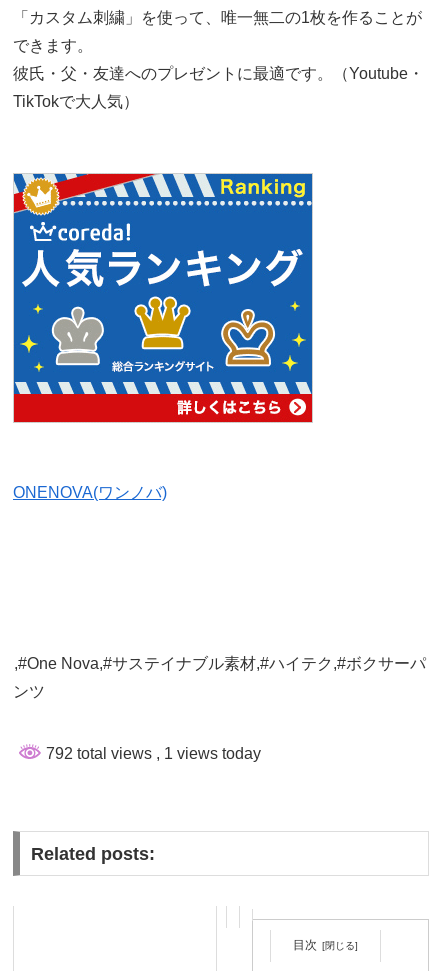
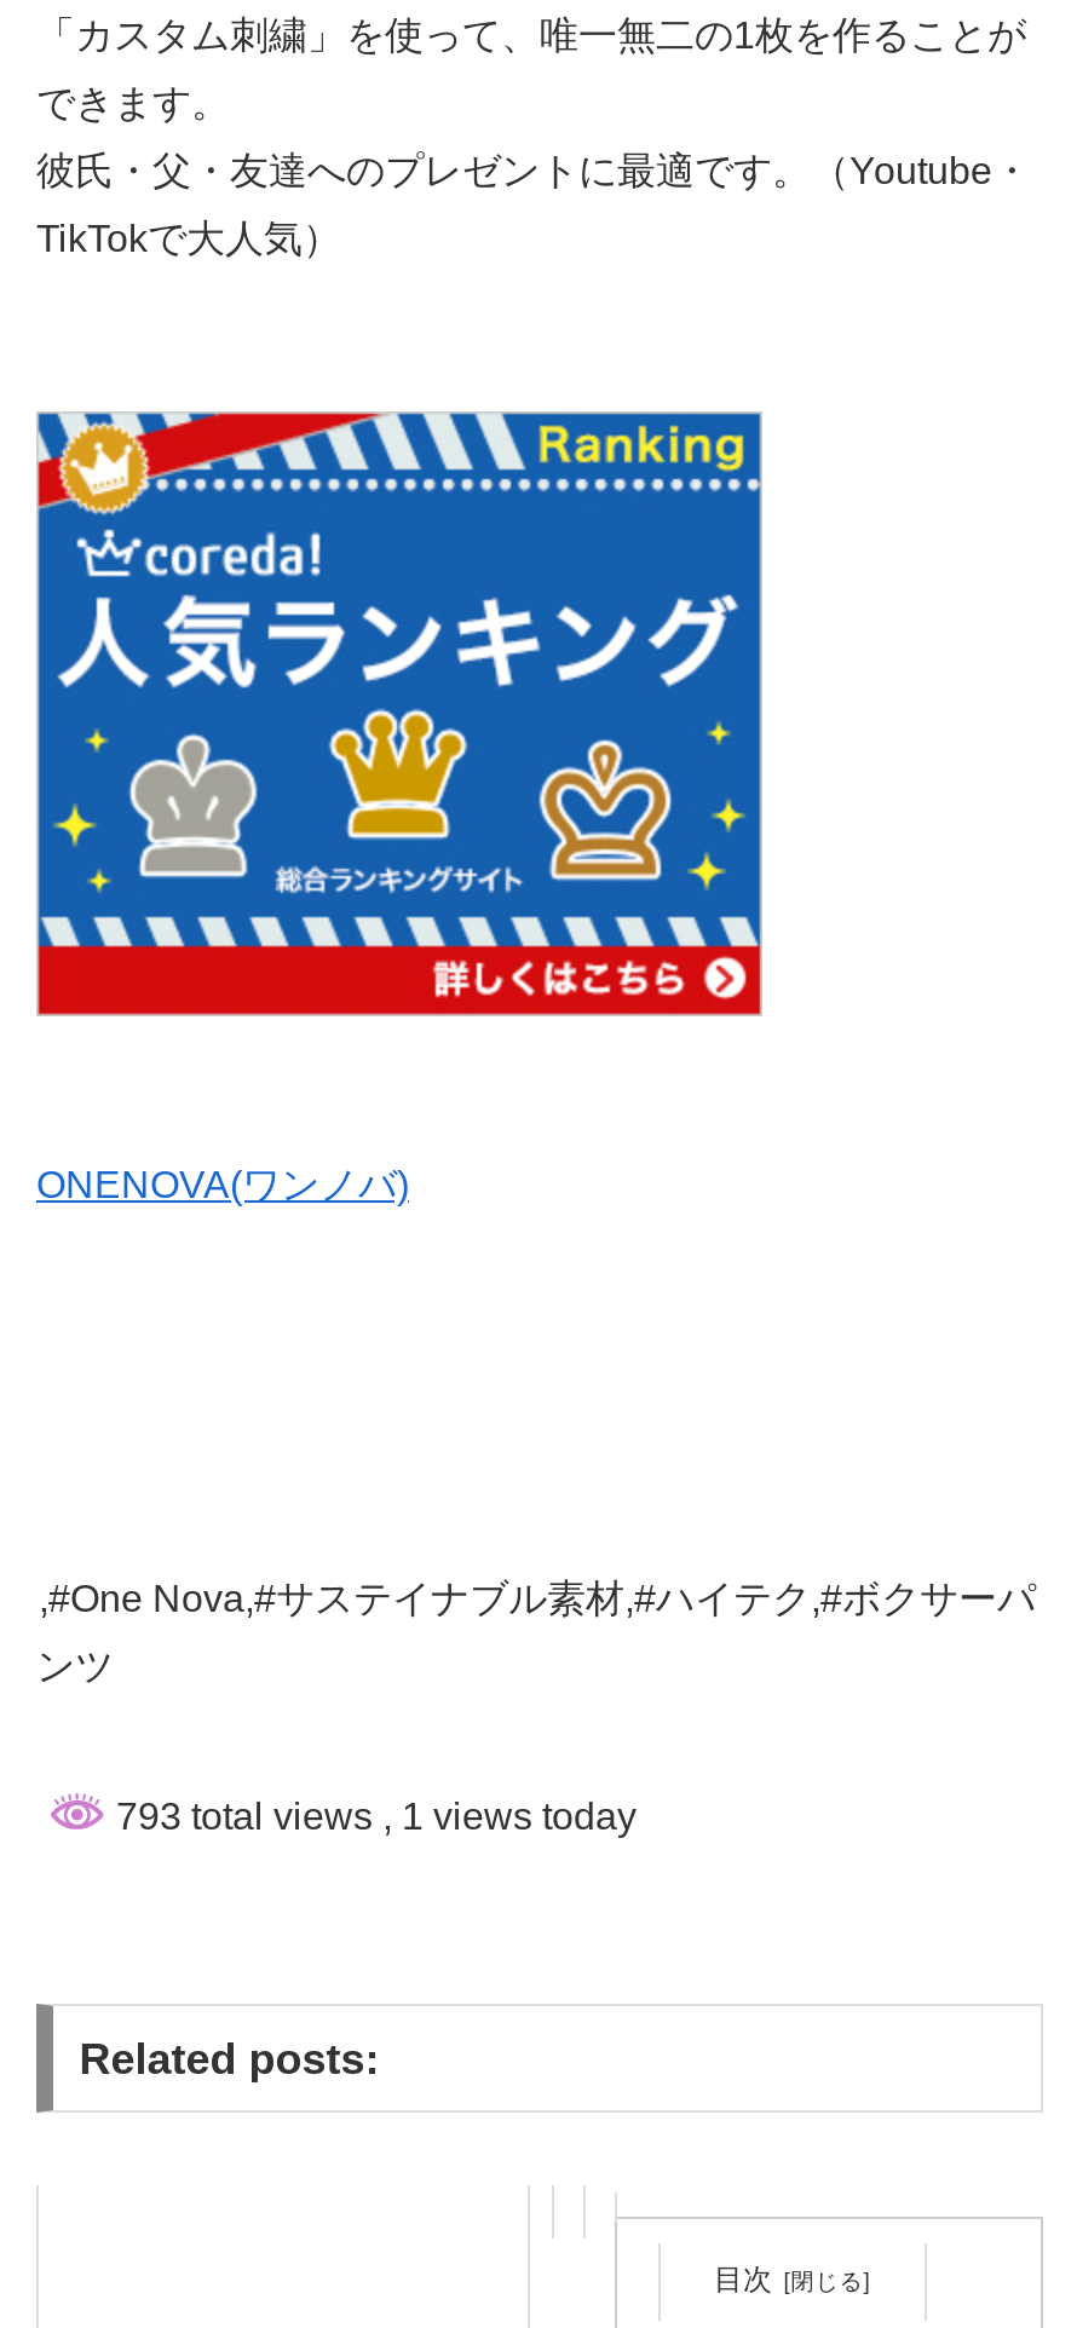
[42,744,261,761] 792 total views, 1 views today -> [106,1794,637,1836] 793 total views, 1 views today

